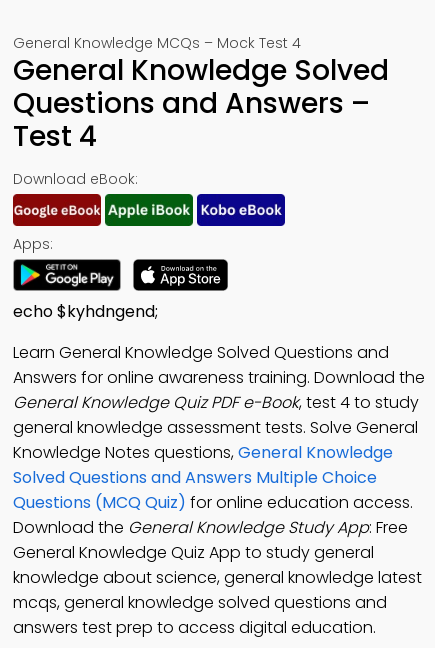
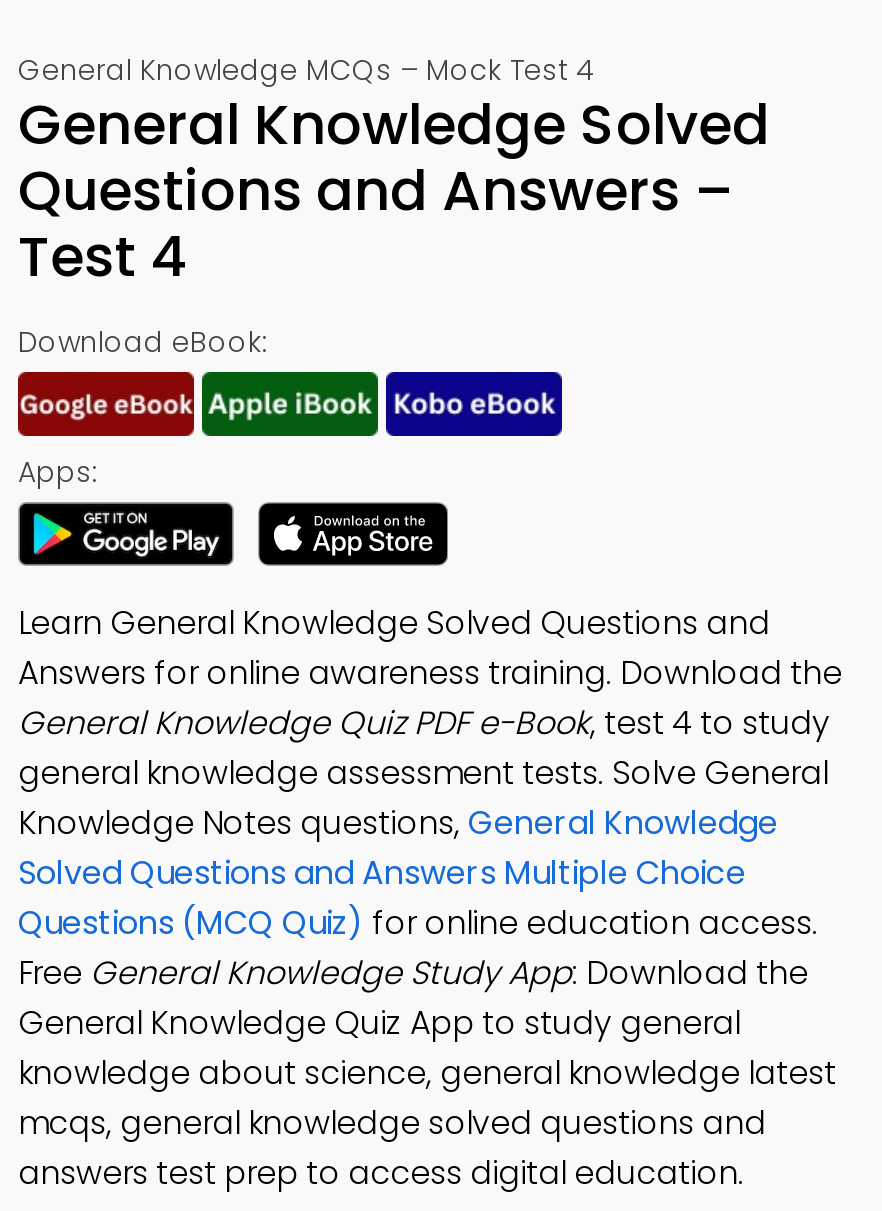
[13,300,158,323] echo $kyhdngend; -> none
[13,516,408,539] Download the General Knowledge Study App: Free -> [18,950,808,996] Free General Knowledge Study App: Download the

